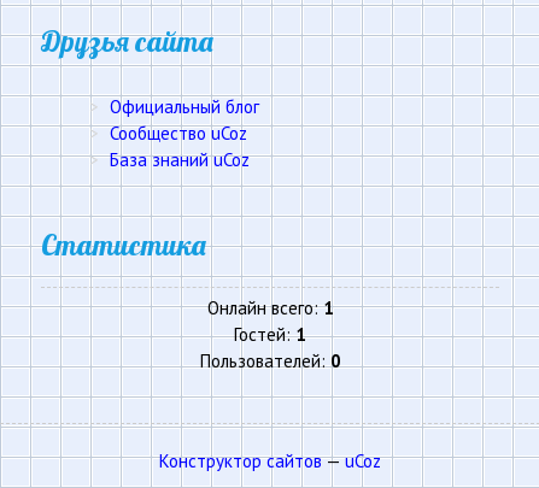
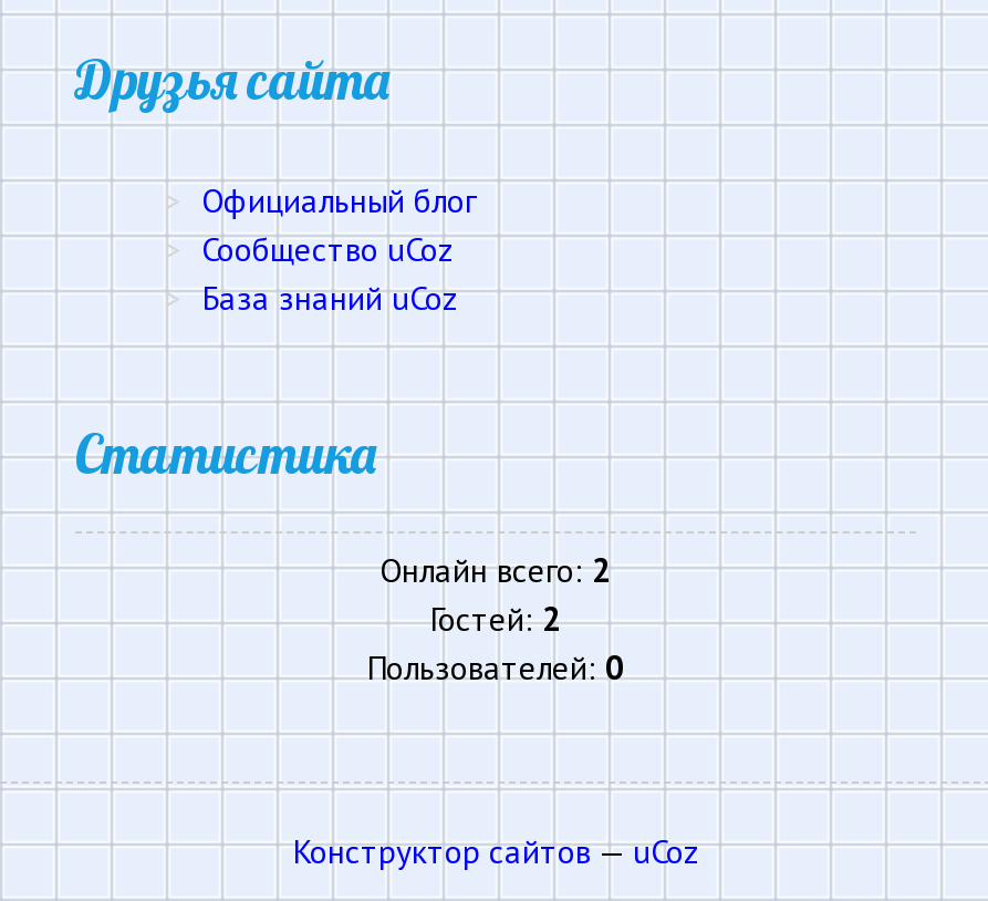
[207,296,333,319] Онлайн всего: 1 -> [379,548,612,590] Онлайн всего: 2
[234,322,306,345] Гостей: 1 -> [429,597,562,639] Гостей: 2

